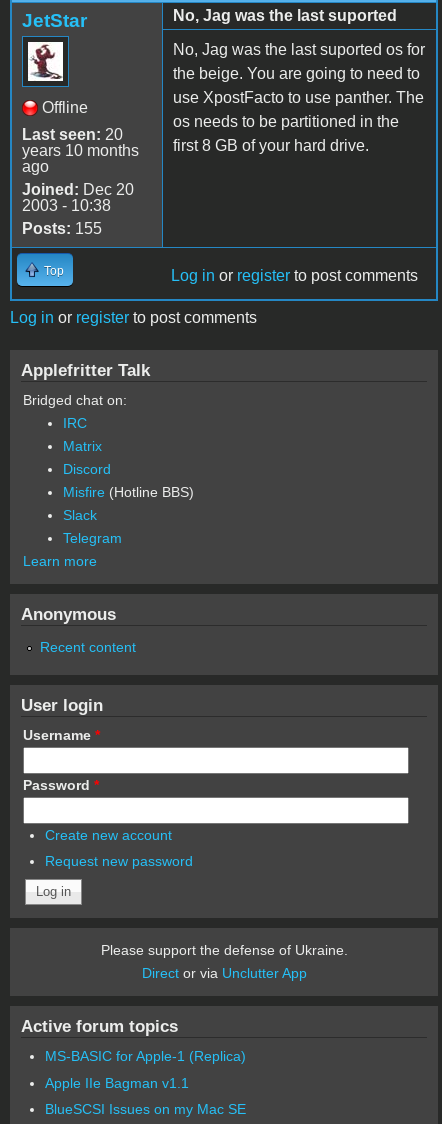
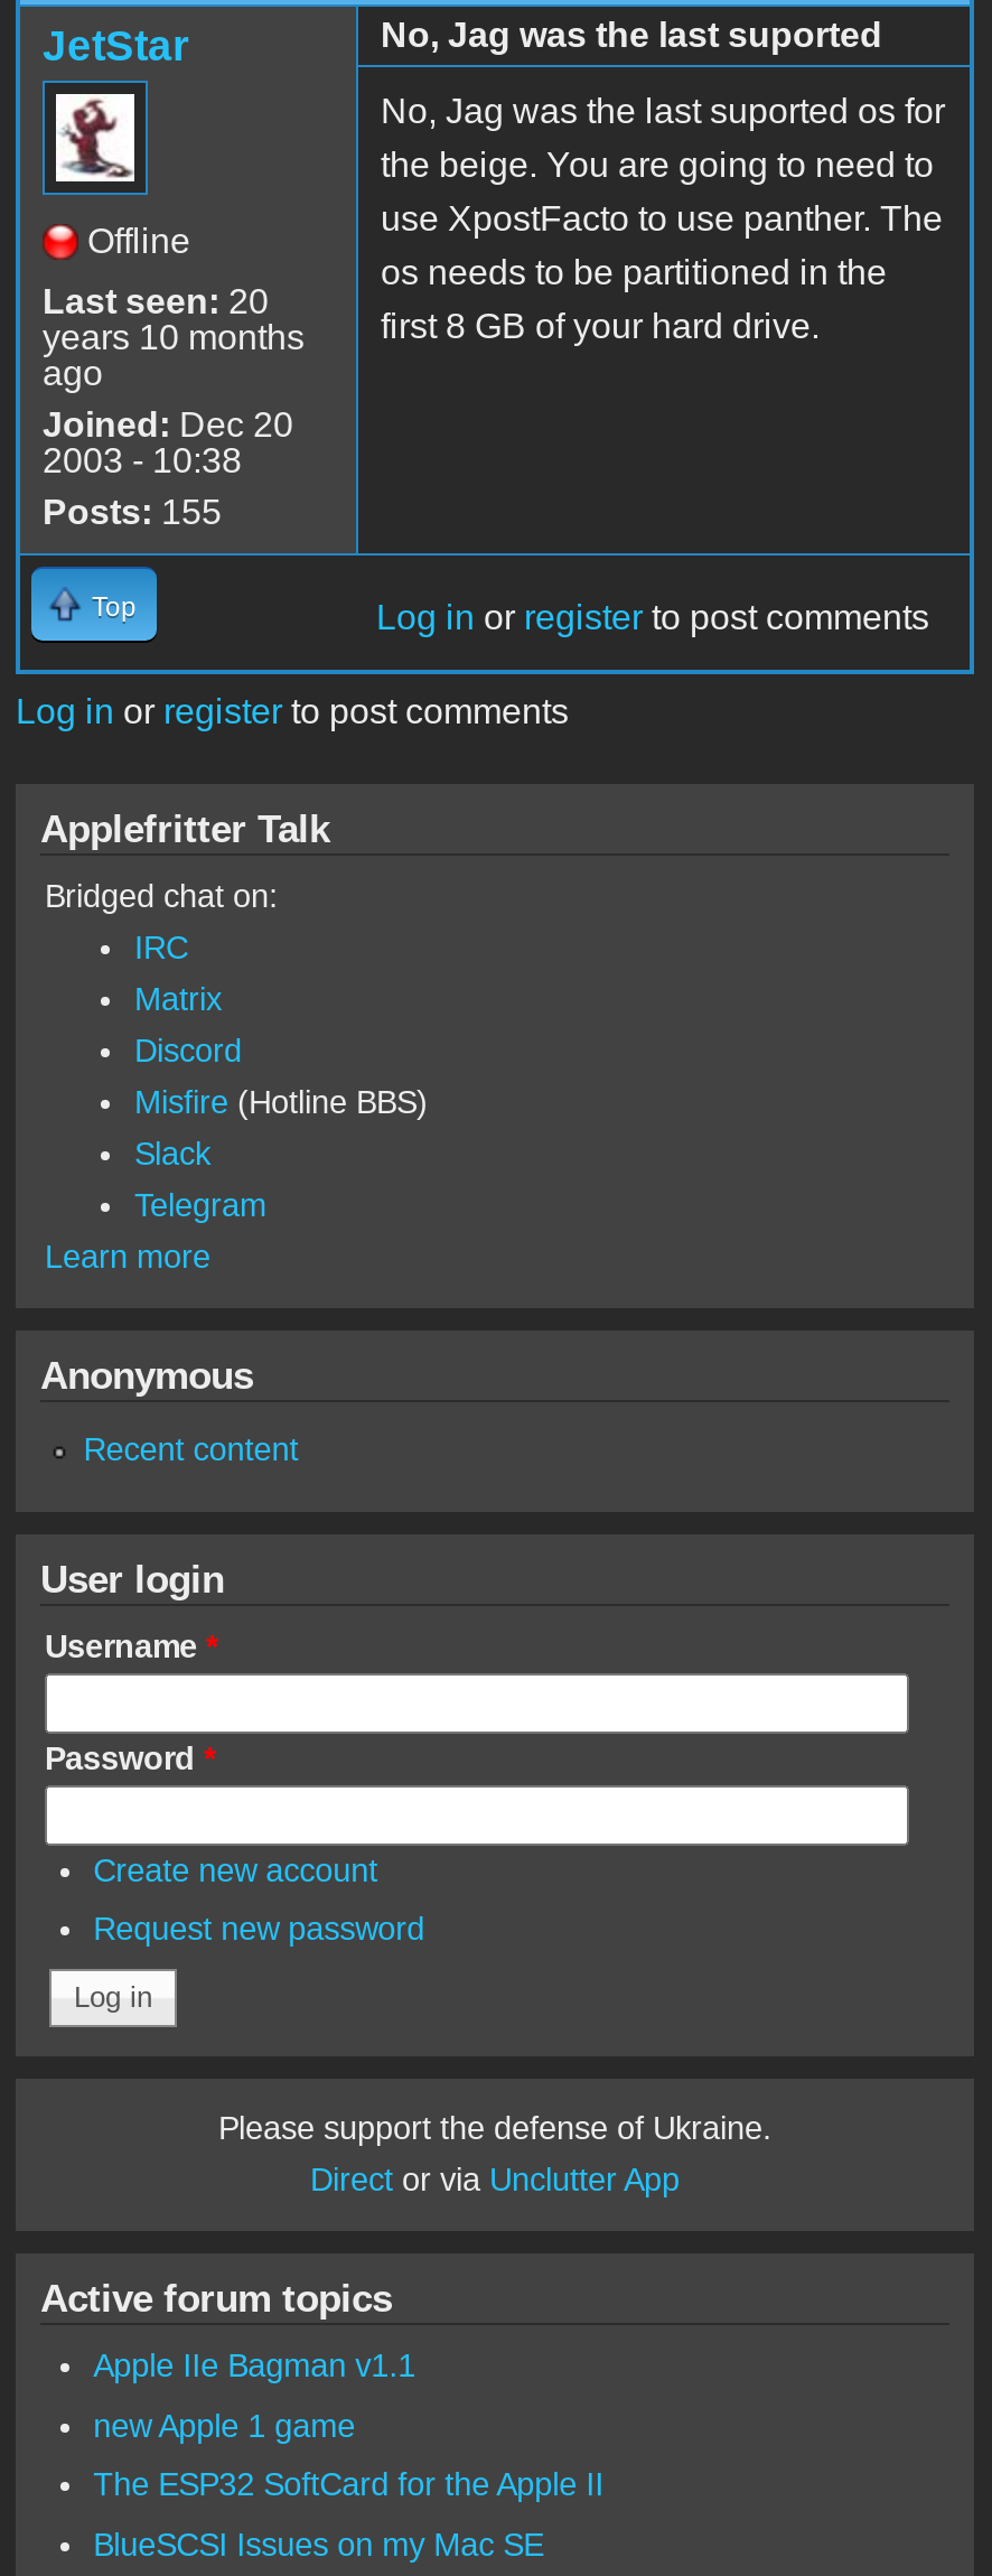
[45,1048,246,1064] MS-BASIC for Apple-1 (Replica) -> none
moved [45,1075,189,1091] -> [93,2348,416,2383]: Apple IIe Bagman v1.1
none -> [93,2407,604,2503] new Apple 1 game | The ESP32 SoftCard for the Apple II

